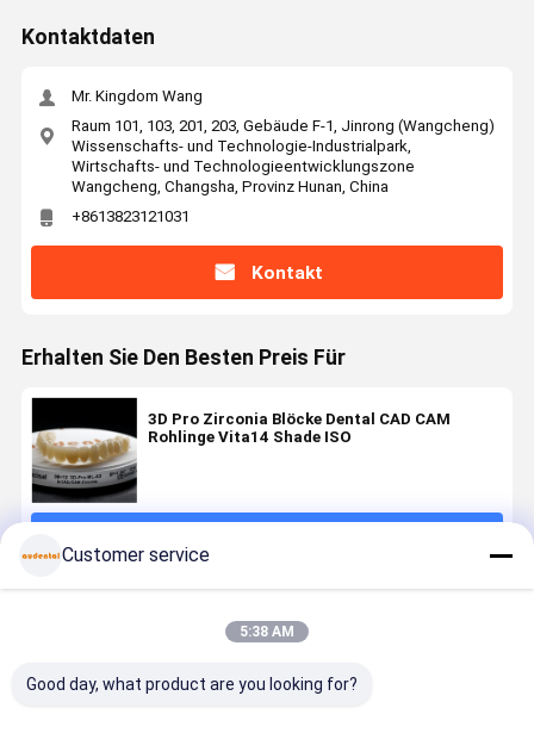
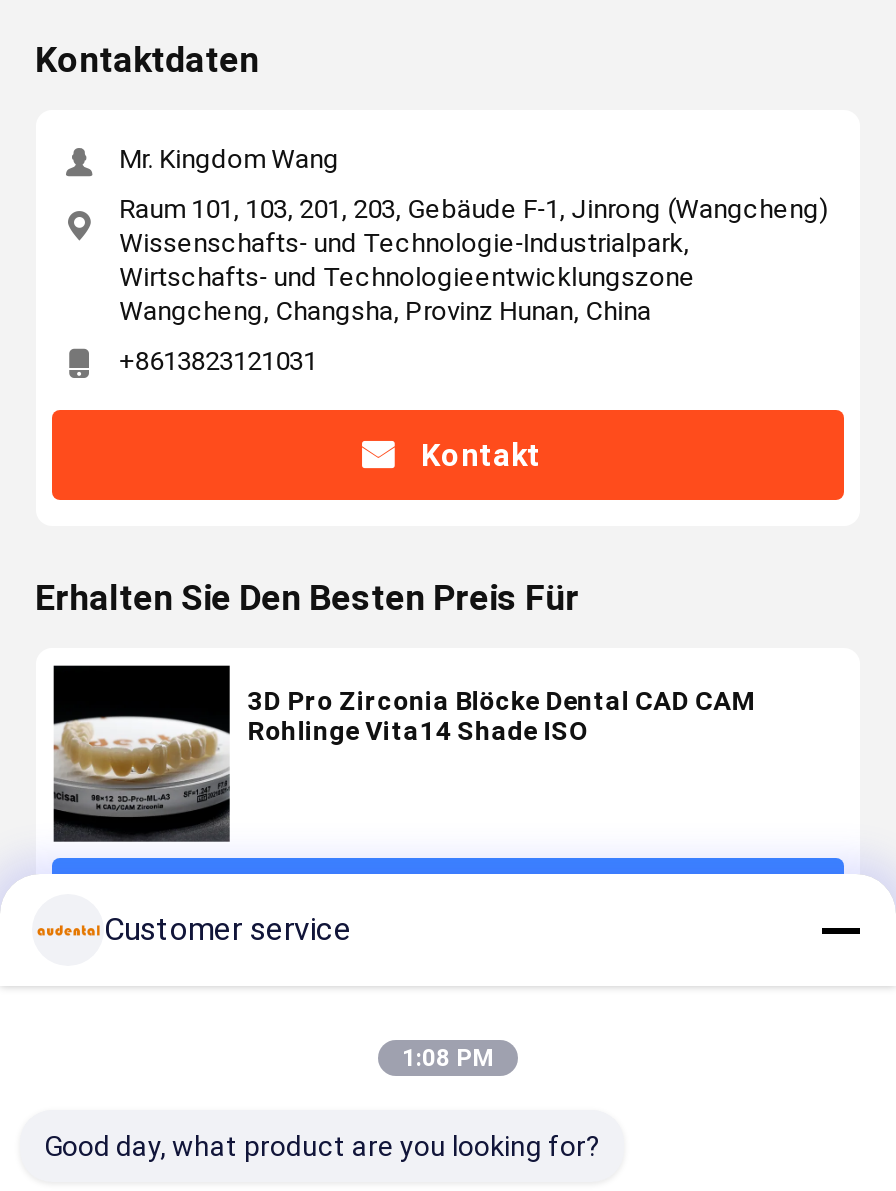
[240,623,294,640] 5:38 AM -> [402,1044,494,1072] 1:08 PM

